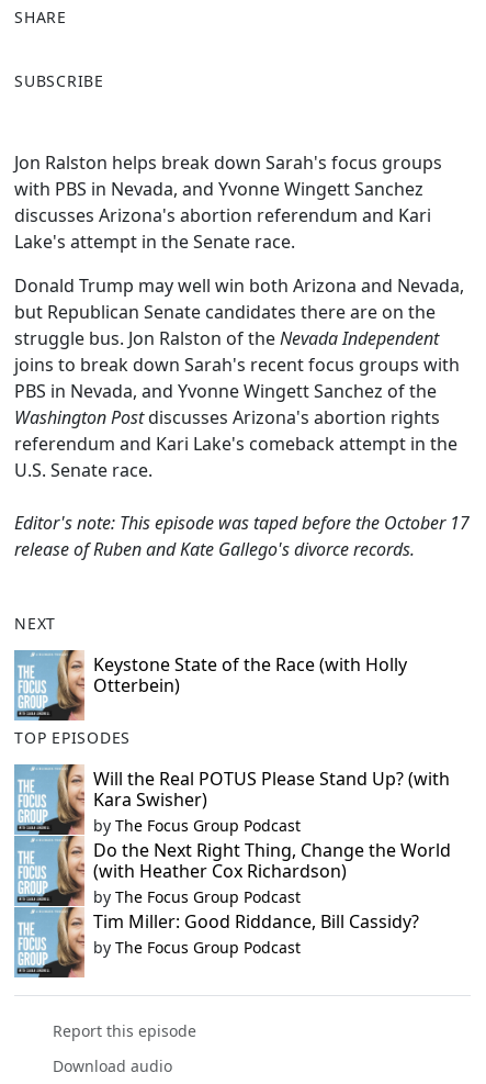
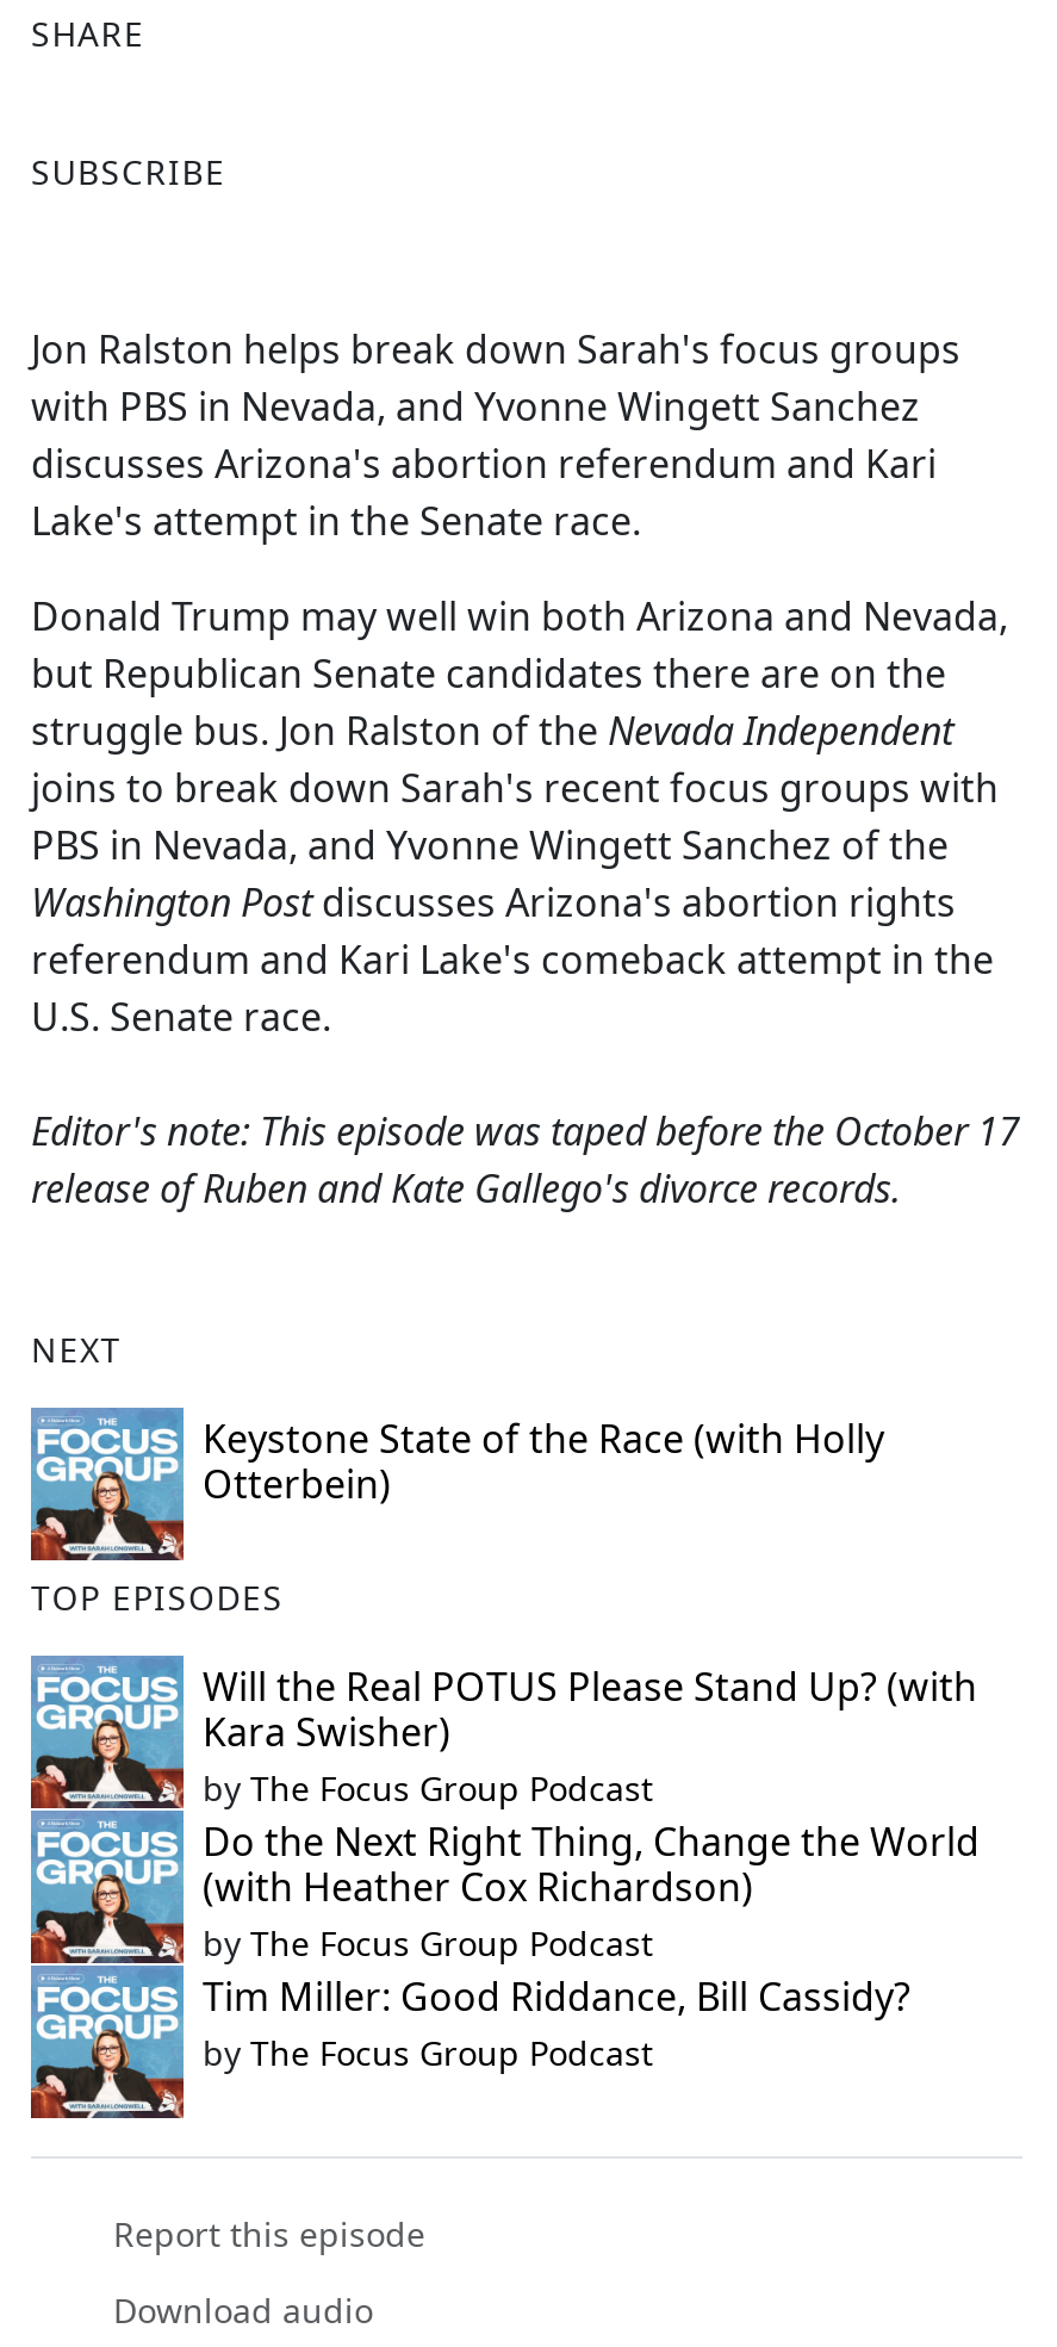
[13,649,86,722] [image] -> [29,1405,186,1563] [image]
[13,763,86,979] [image] -> [29,1653,186,2121] [image]

